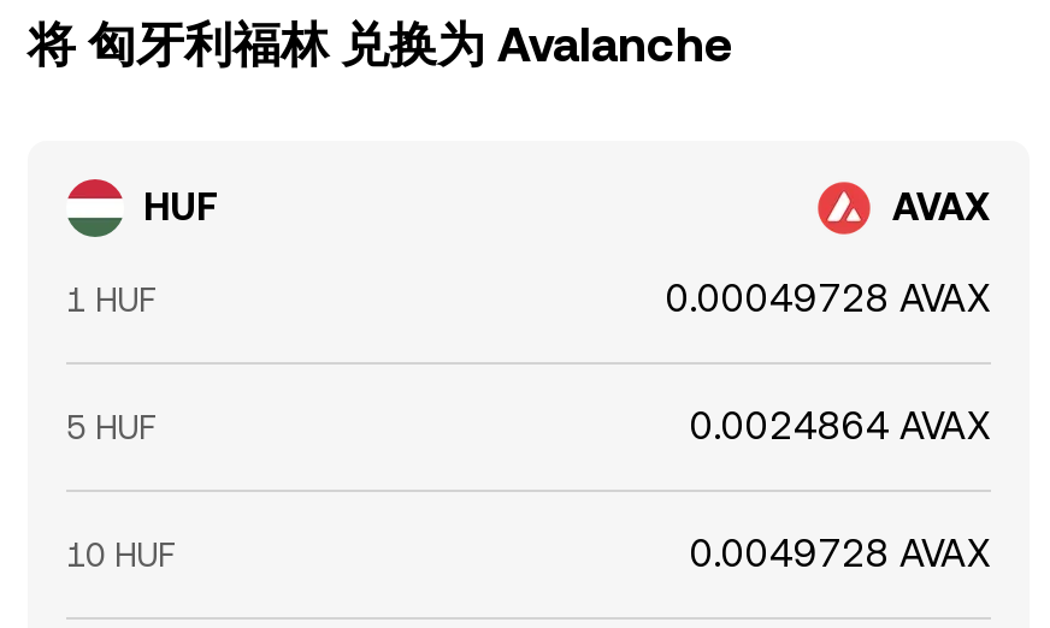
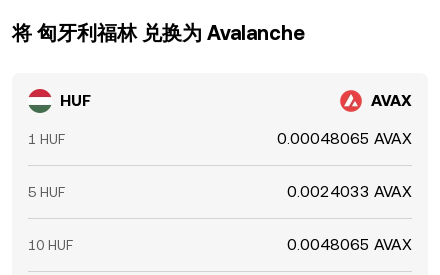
[666,276,991,321] 0.00049728 AVAX -> [277,129,412,148] 0.00048065 AVAX
[690,403,991,449] 0.0024864 AVAX -> [287,182,412,201] 0.0024033 AVAX
[690,531,991,576] 0.0049728 AVAX -> [287,235,412,254] 0.0048065 AVAX

